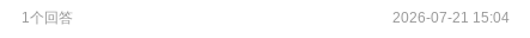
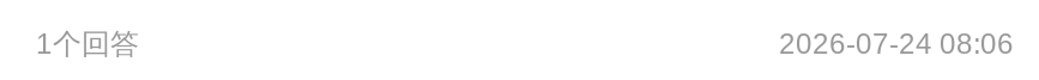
[392,9,510,26] 2026-07-21 15:04 -> [779,27,1014,61] 2026-07-24 08:06

